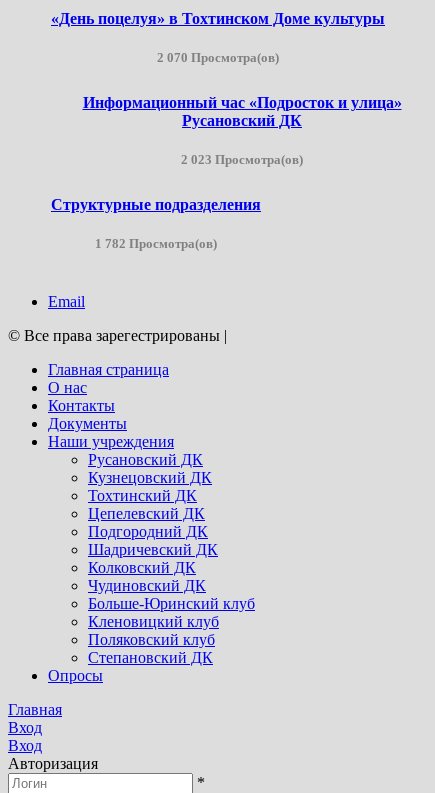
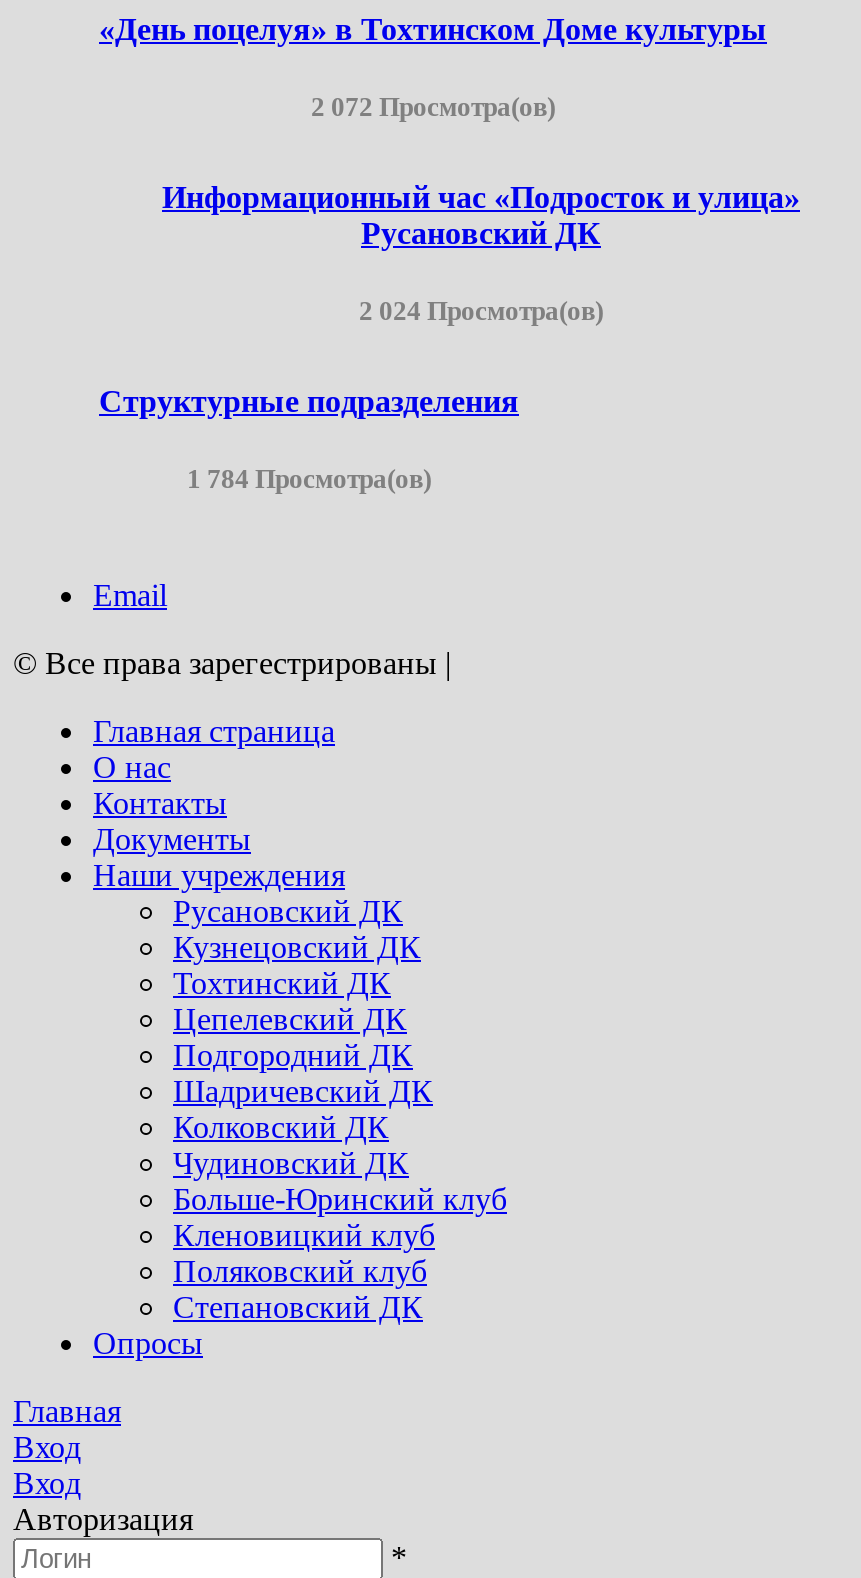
[157,50,279,65] 2 070 Просмотра(ов) -> [311,92,555,122] 2 072 Просмотра(ов)
[181,152,303,167] 2 023 Просмотра(ов) -> [359,296,603,326] 2 024 Просмотра(ов)
[95,236,217,251] 1 782 Просмотра(ов) -> [187,464,431,494] 1 784 Просмотра(ов)

